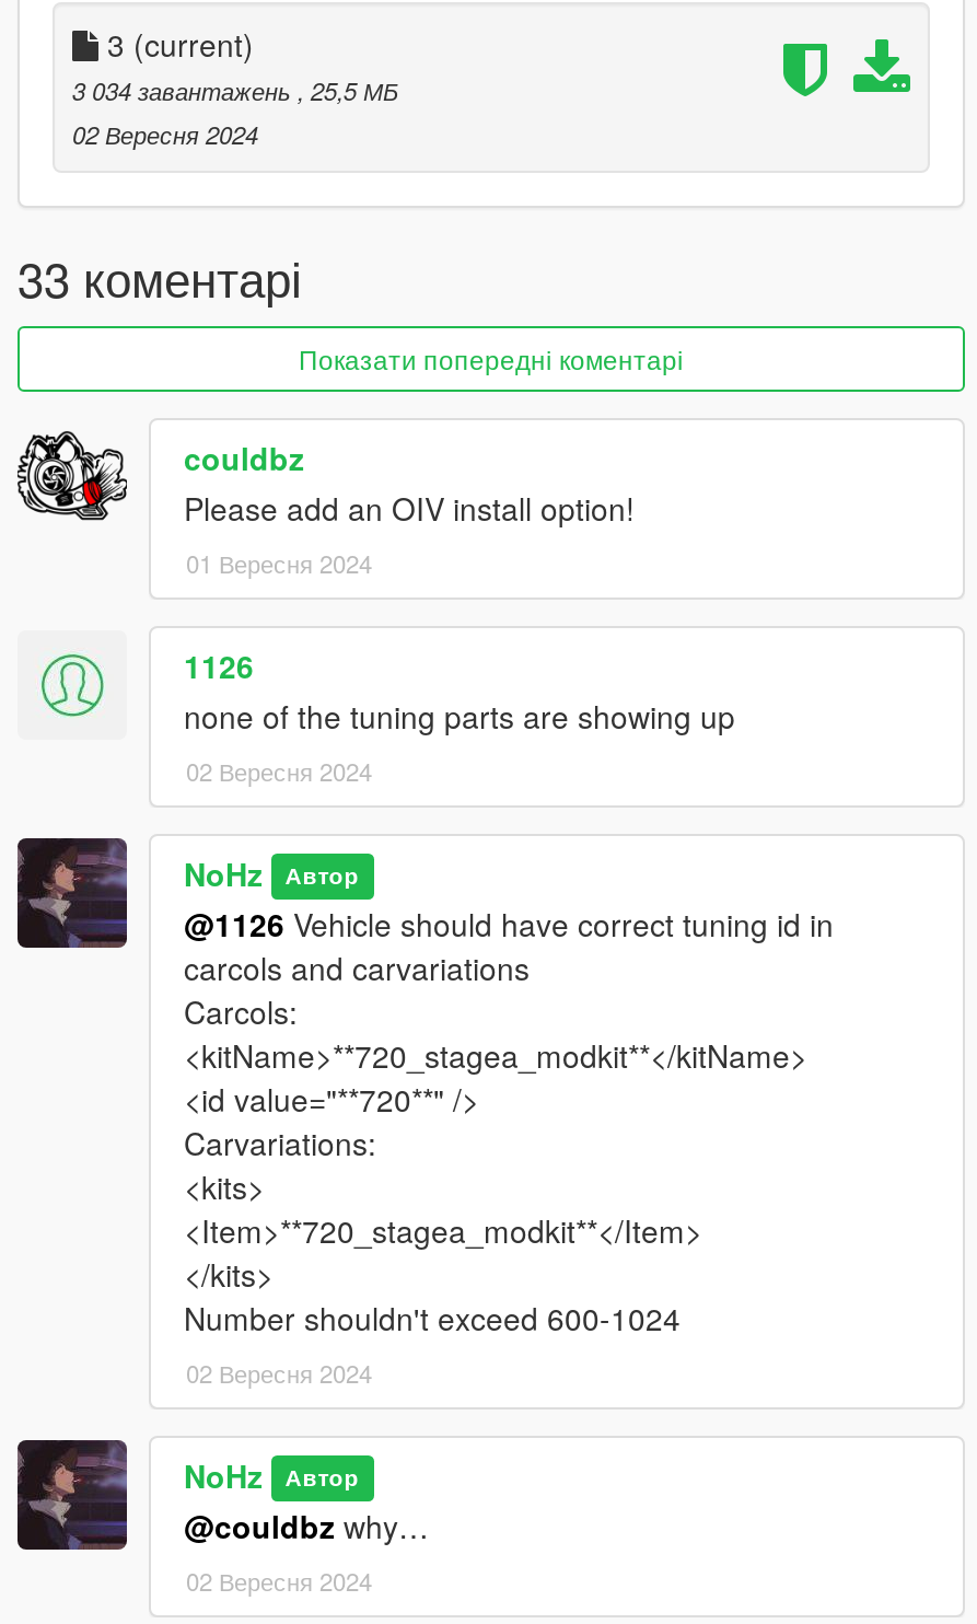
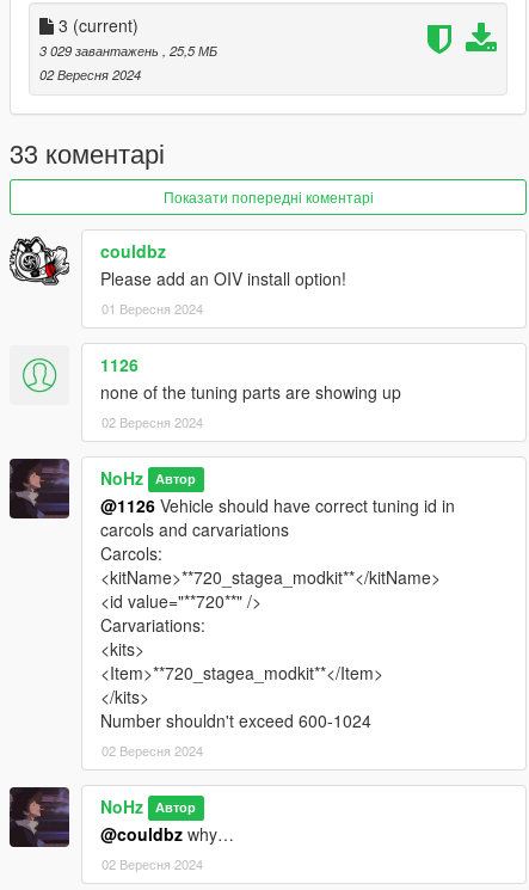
[72,71,398,106] 3 034 завантажень, 25,5 МБ -> [39,40,217,59] 3 029 завантажень, 25,5 МБ

